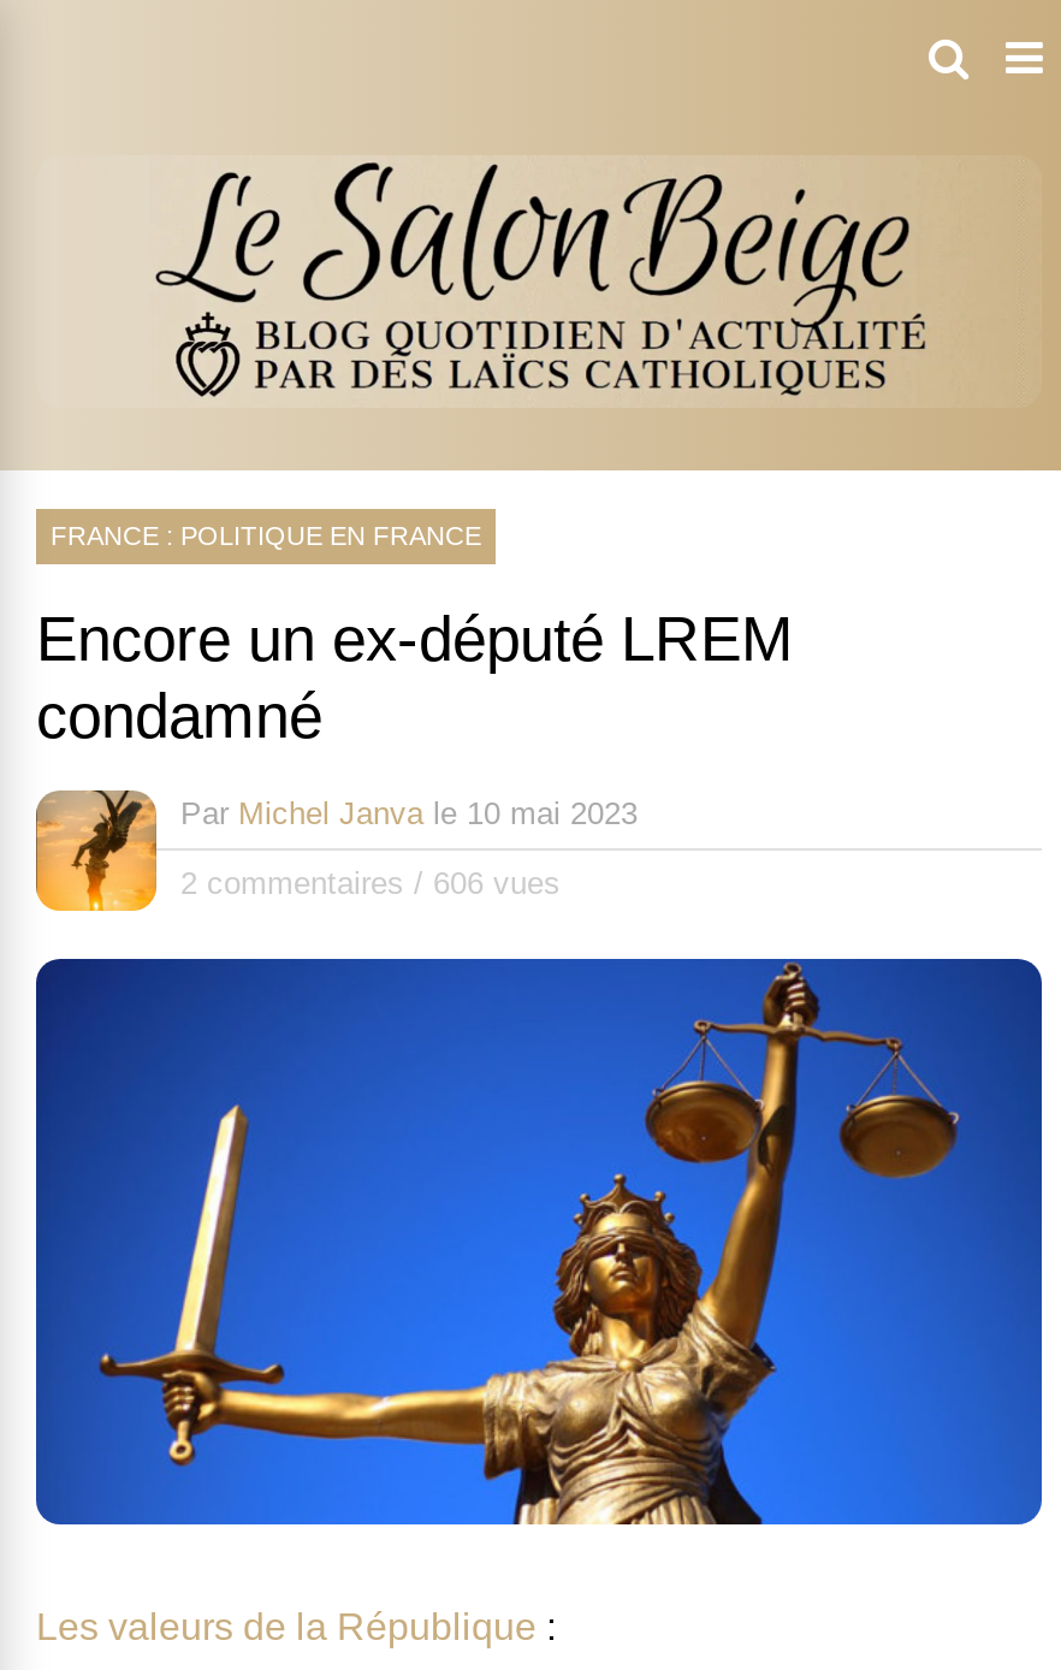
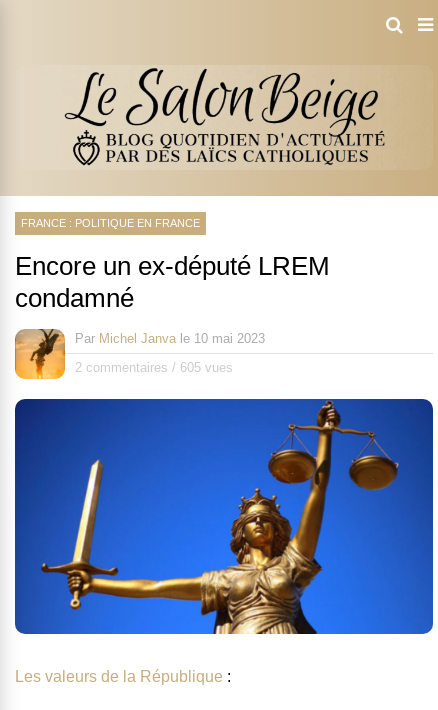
[180,865,561,901] 2 commentaires / 606 vues -> [75,360,233,375] 2 commentaires / 605 vues

